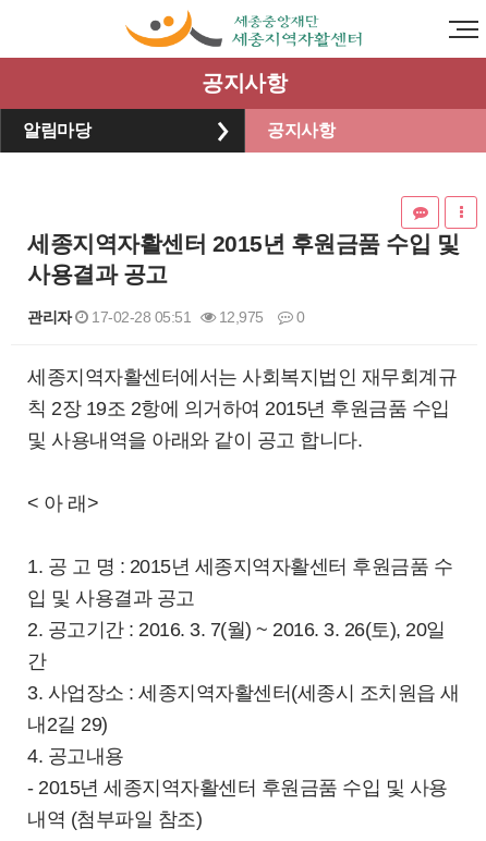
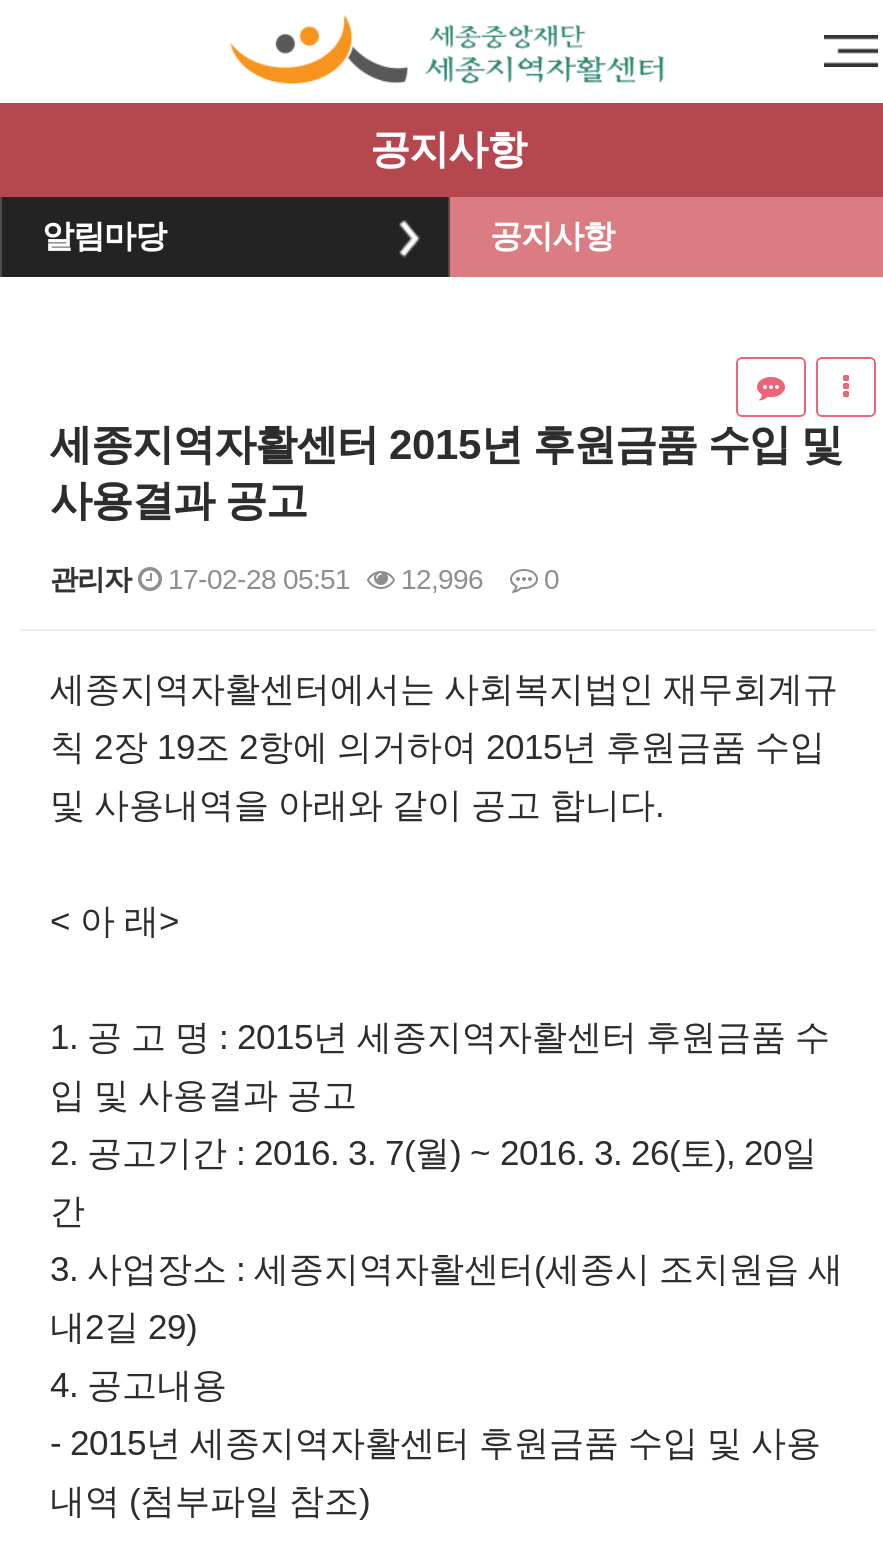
[27,308,305,326] 관리자 17-02-28 05:51 12,975 0 -> [50,563,559,595] 관리자 17-02-28 05:51 12,996 0

